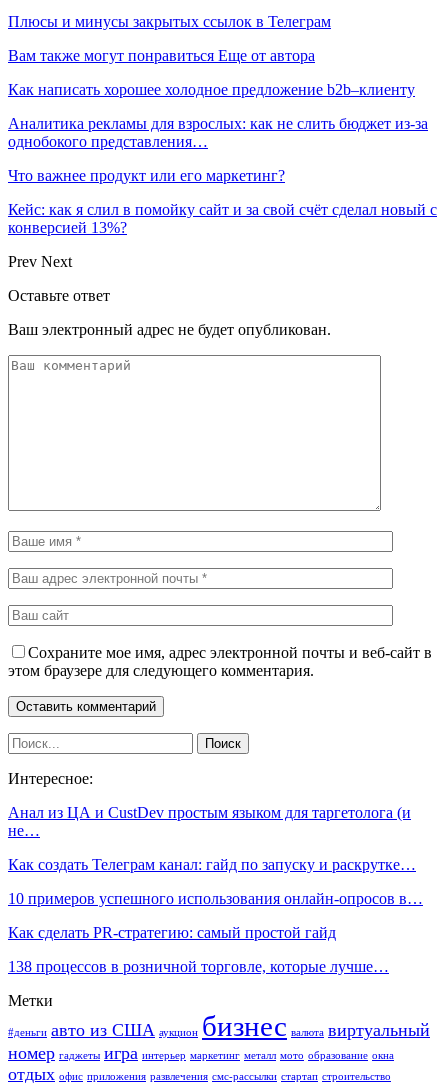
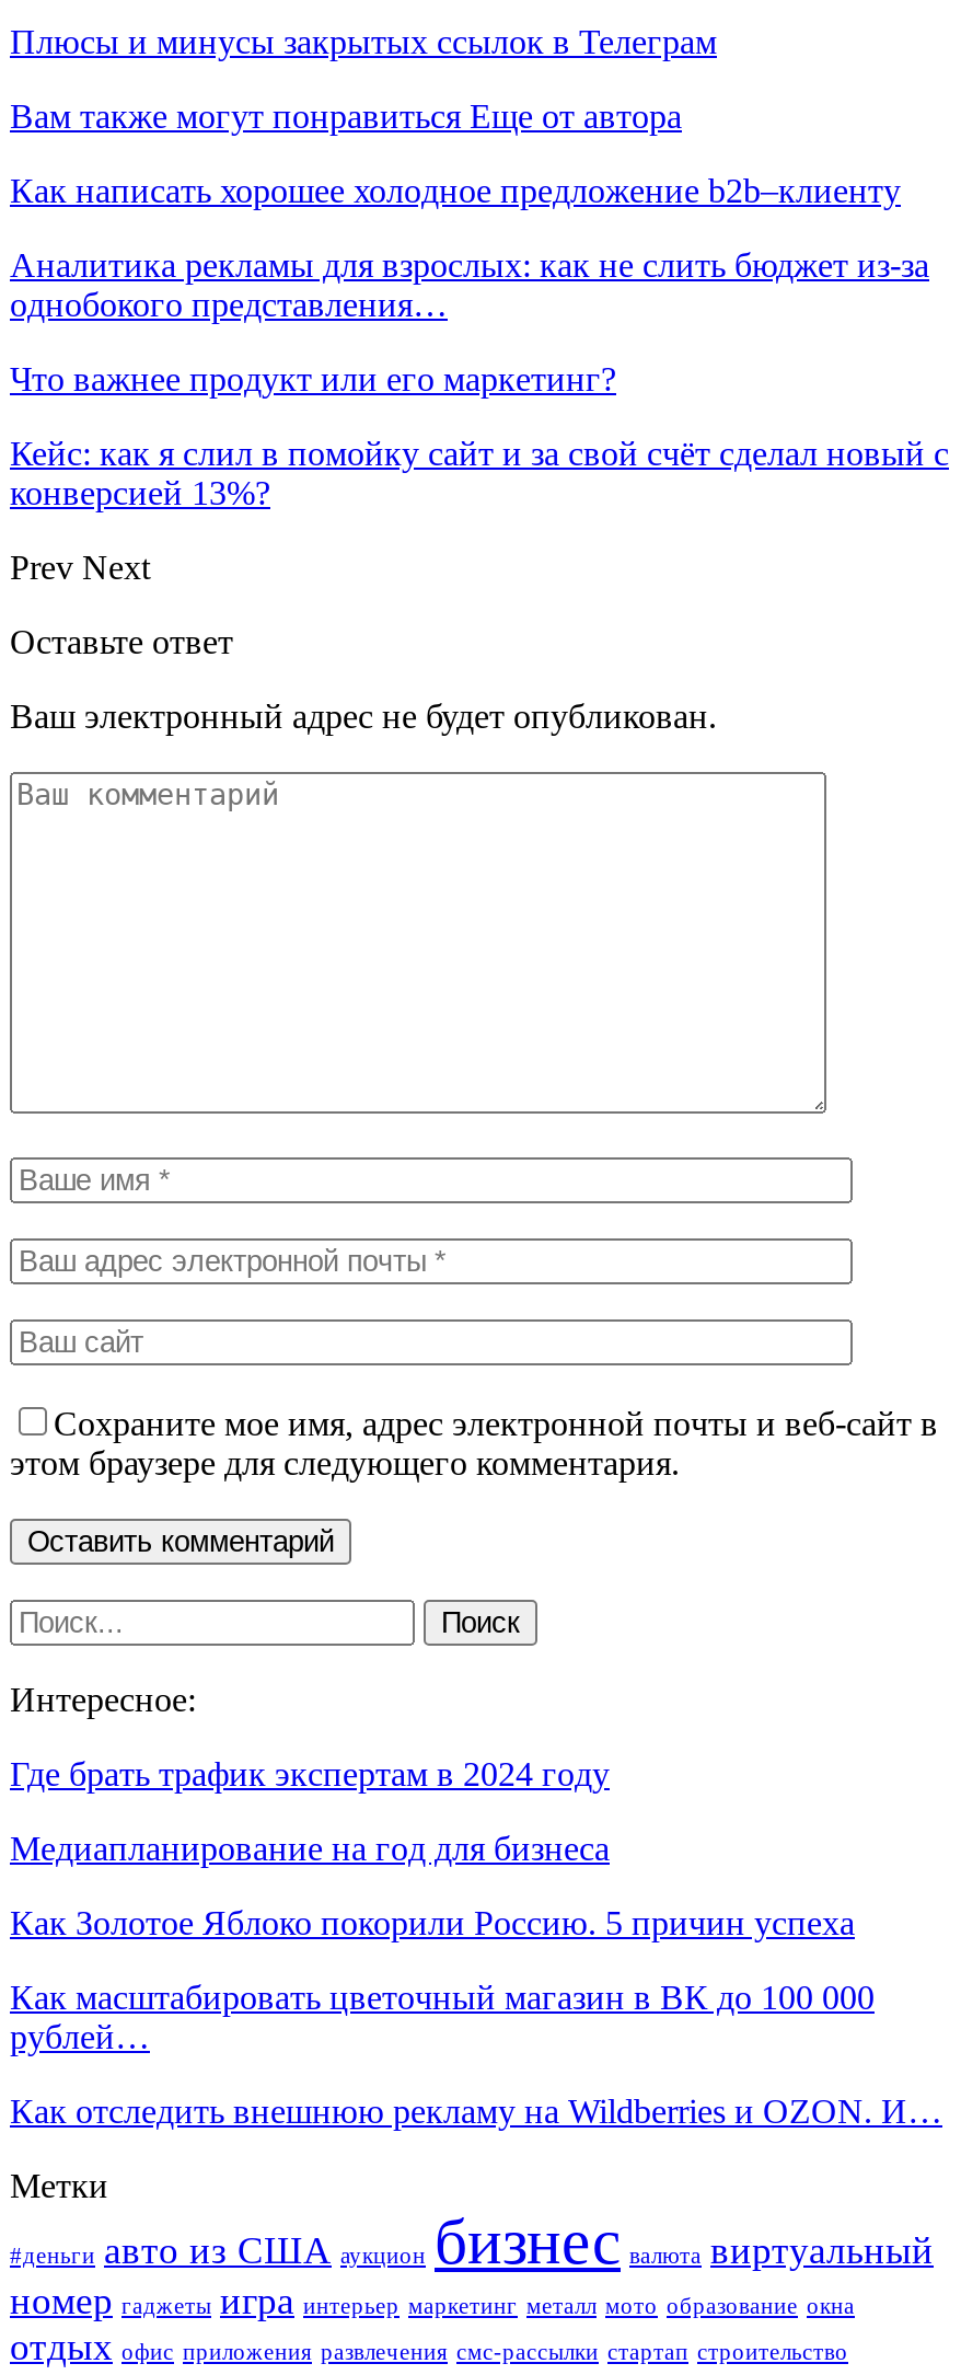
[8,804,411,839] Анал из ЦА и CustDev простым языком для таргетолога (и | не… -> [10,1756,610,1793] Где брать трафик экспертам в 2024 году
[8,856,416,873] Как создать Телеграм канал: гайд по запуску и раскрутке… -> [10,1831,610,1868] Медиапланирование на год для бизнеса
[8,890,423,907] 10 примеров успешного использования онлайн-опросов в… -> [10,1905,855,1942] Как Золотое Яблоко покорили Россию. 5 причин успеха
[8,924,336,941] Как сделать PR-стратегию: самый простой гайд -> [10,1979,875,2056] Как масштабировать цветочный магазин в ВК до 100 000 | рублей…
[8,958,389,975] 138 процессов в розничной торговле, которые лучше… -> [10,2093,942,2131] Как отследить внешнюю рекламу на Wildberries и OZON. И…

